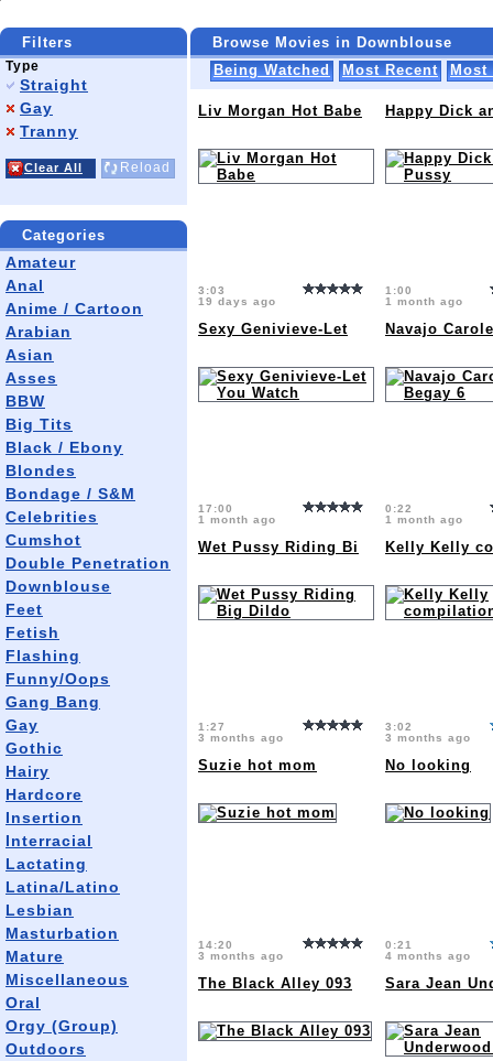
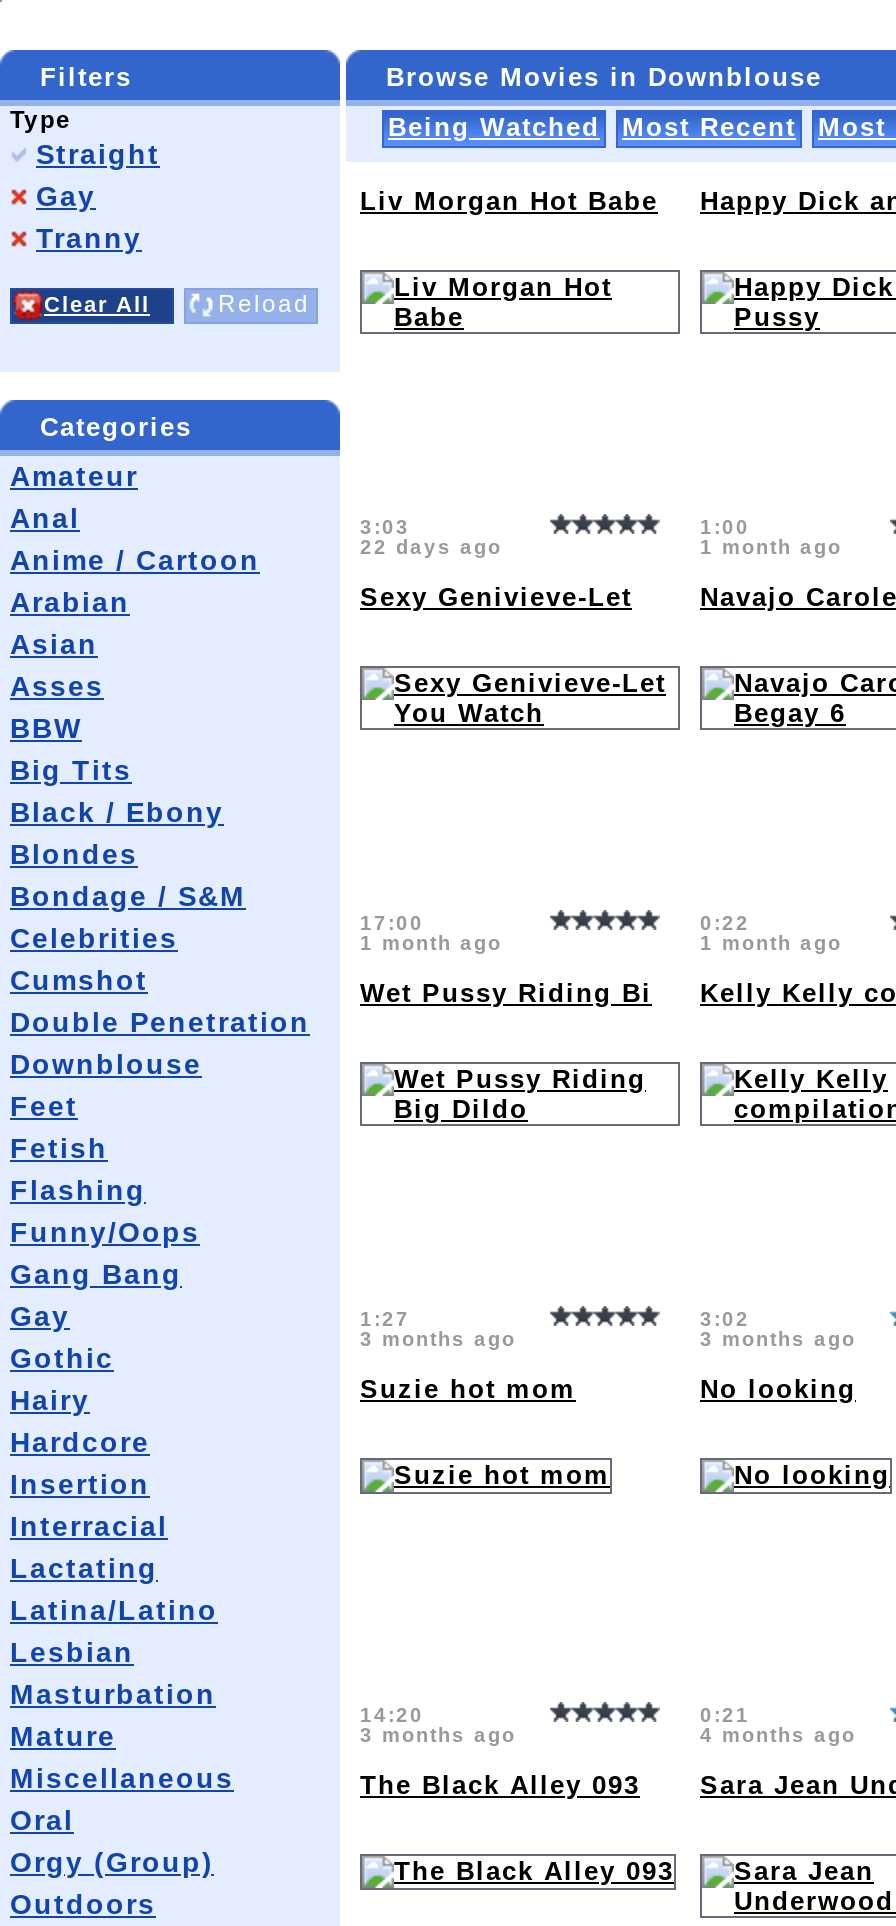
[198,295,276,307] 19 days ago -> [360,536,502,558] 22 days ago

